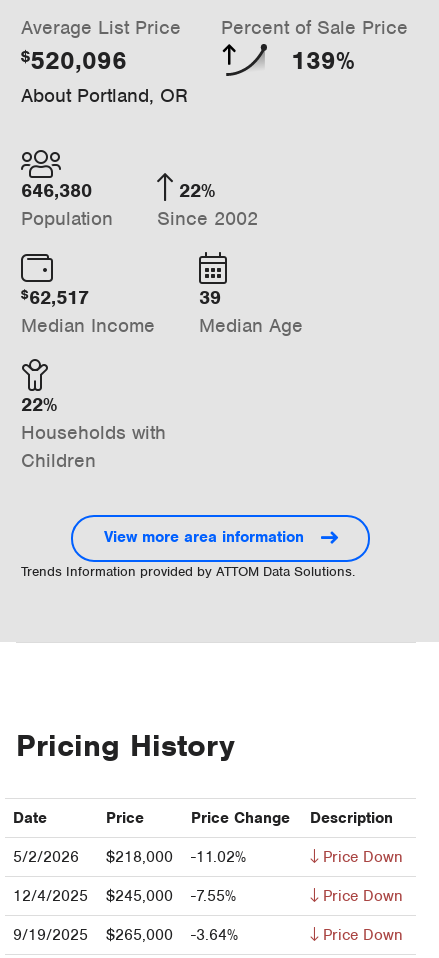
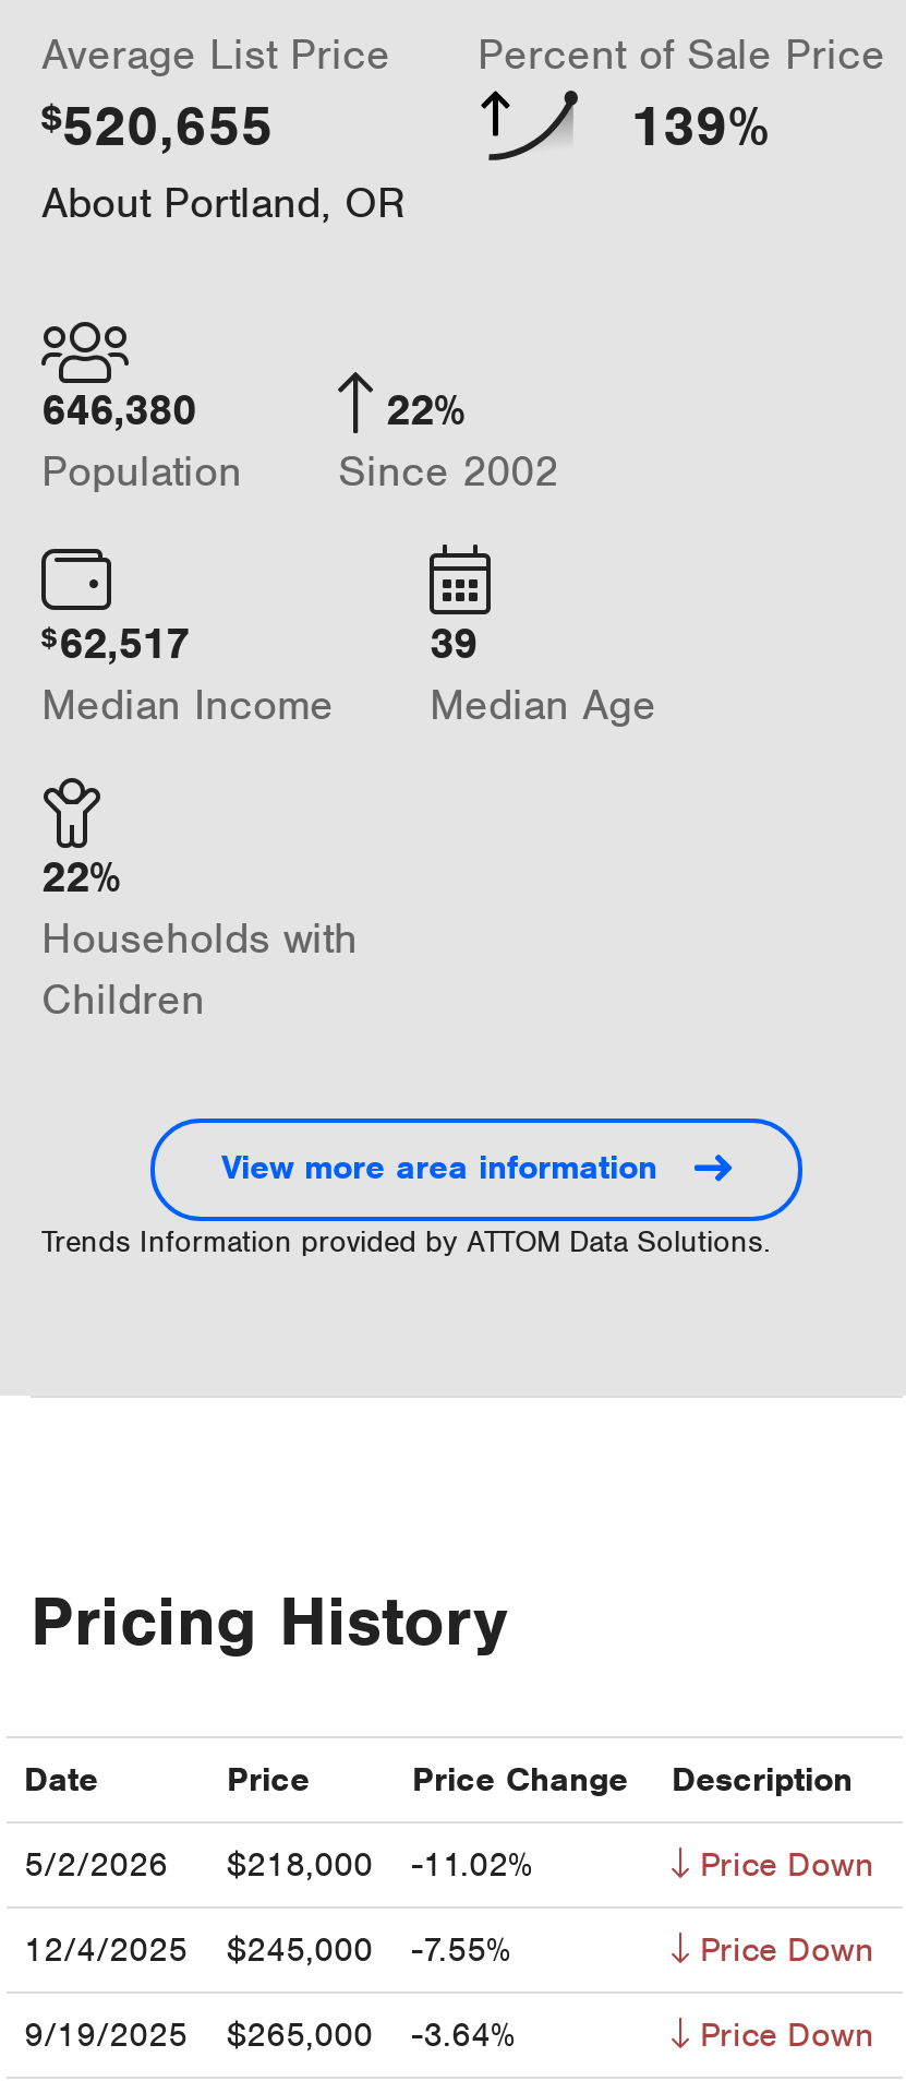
[21,44,127,76] $520,096 -> [41,91,273,160] $520,655

